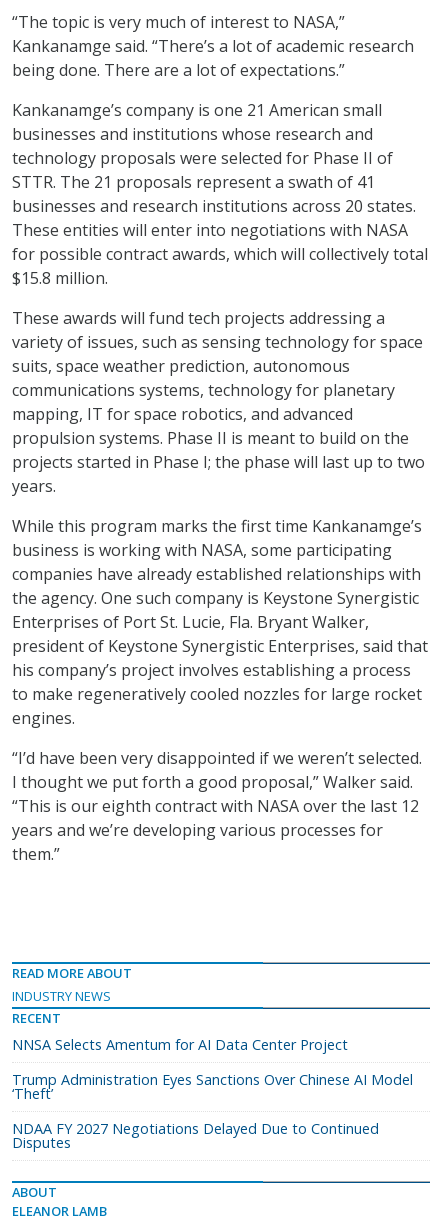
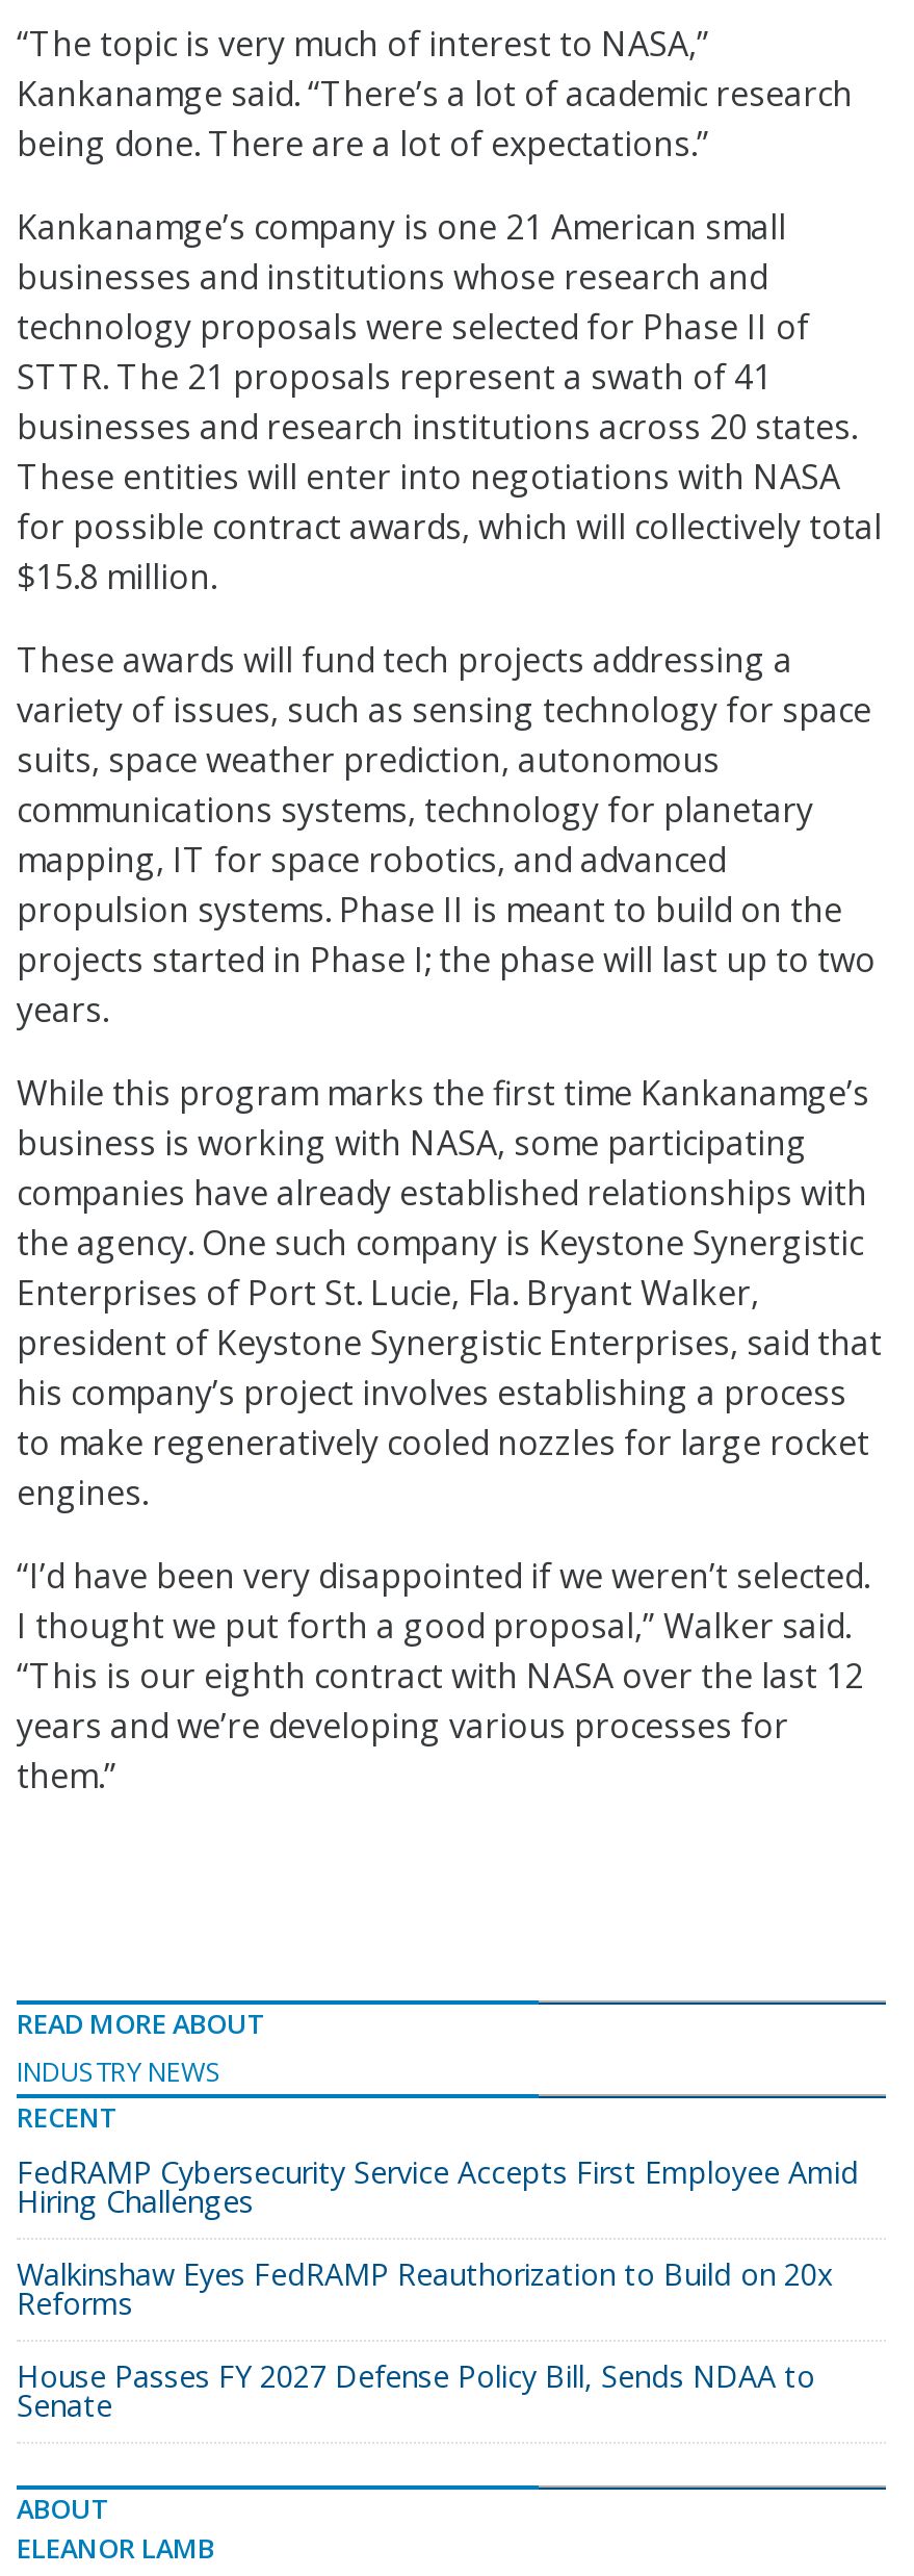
[12,1035,348,1054] NNSA Selects Amentum for AI Data Center Project -> [17,2153,859,2221] FedRAMP Cybersecurity Service Accepts First Employee Amid | Hiring Challenges
[12,1070,413,1103] Trump Administration Eyes Sanctions Over Chinese AI Model | ‘Theft’ -> [17,2255,834,2323] Walkinshaw Eyes FedRAMP Reauthorization to Build on 20x | Reforms
[12,1119,379,1152] NDAA FY 2027 Negotiations Delayed Due to Continued | Disputes -> [17,2357,815,2425] House Passes FY 2027 Defense Policy Bill, Sends NDAA to | Senate

